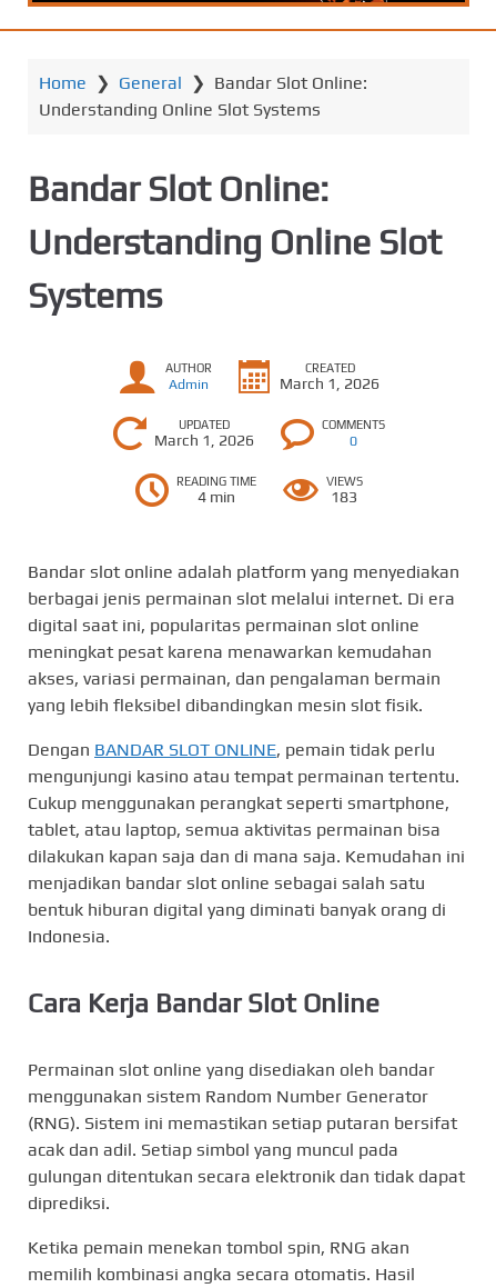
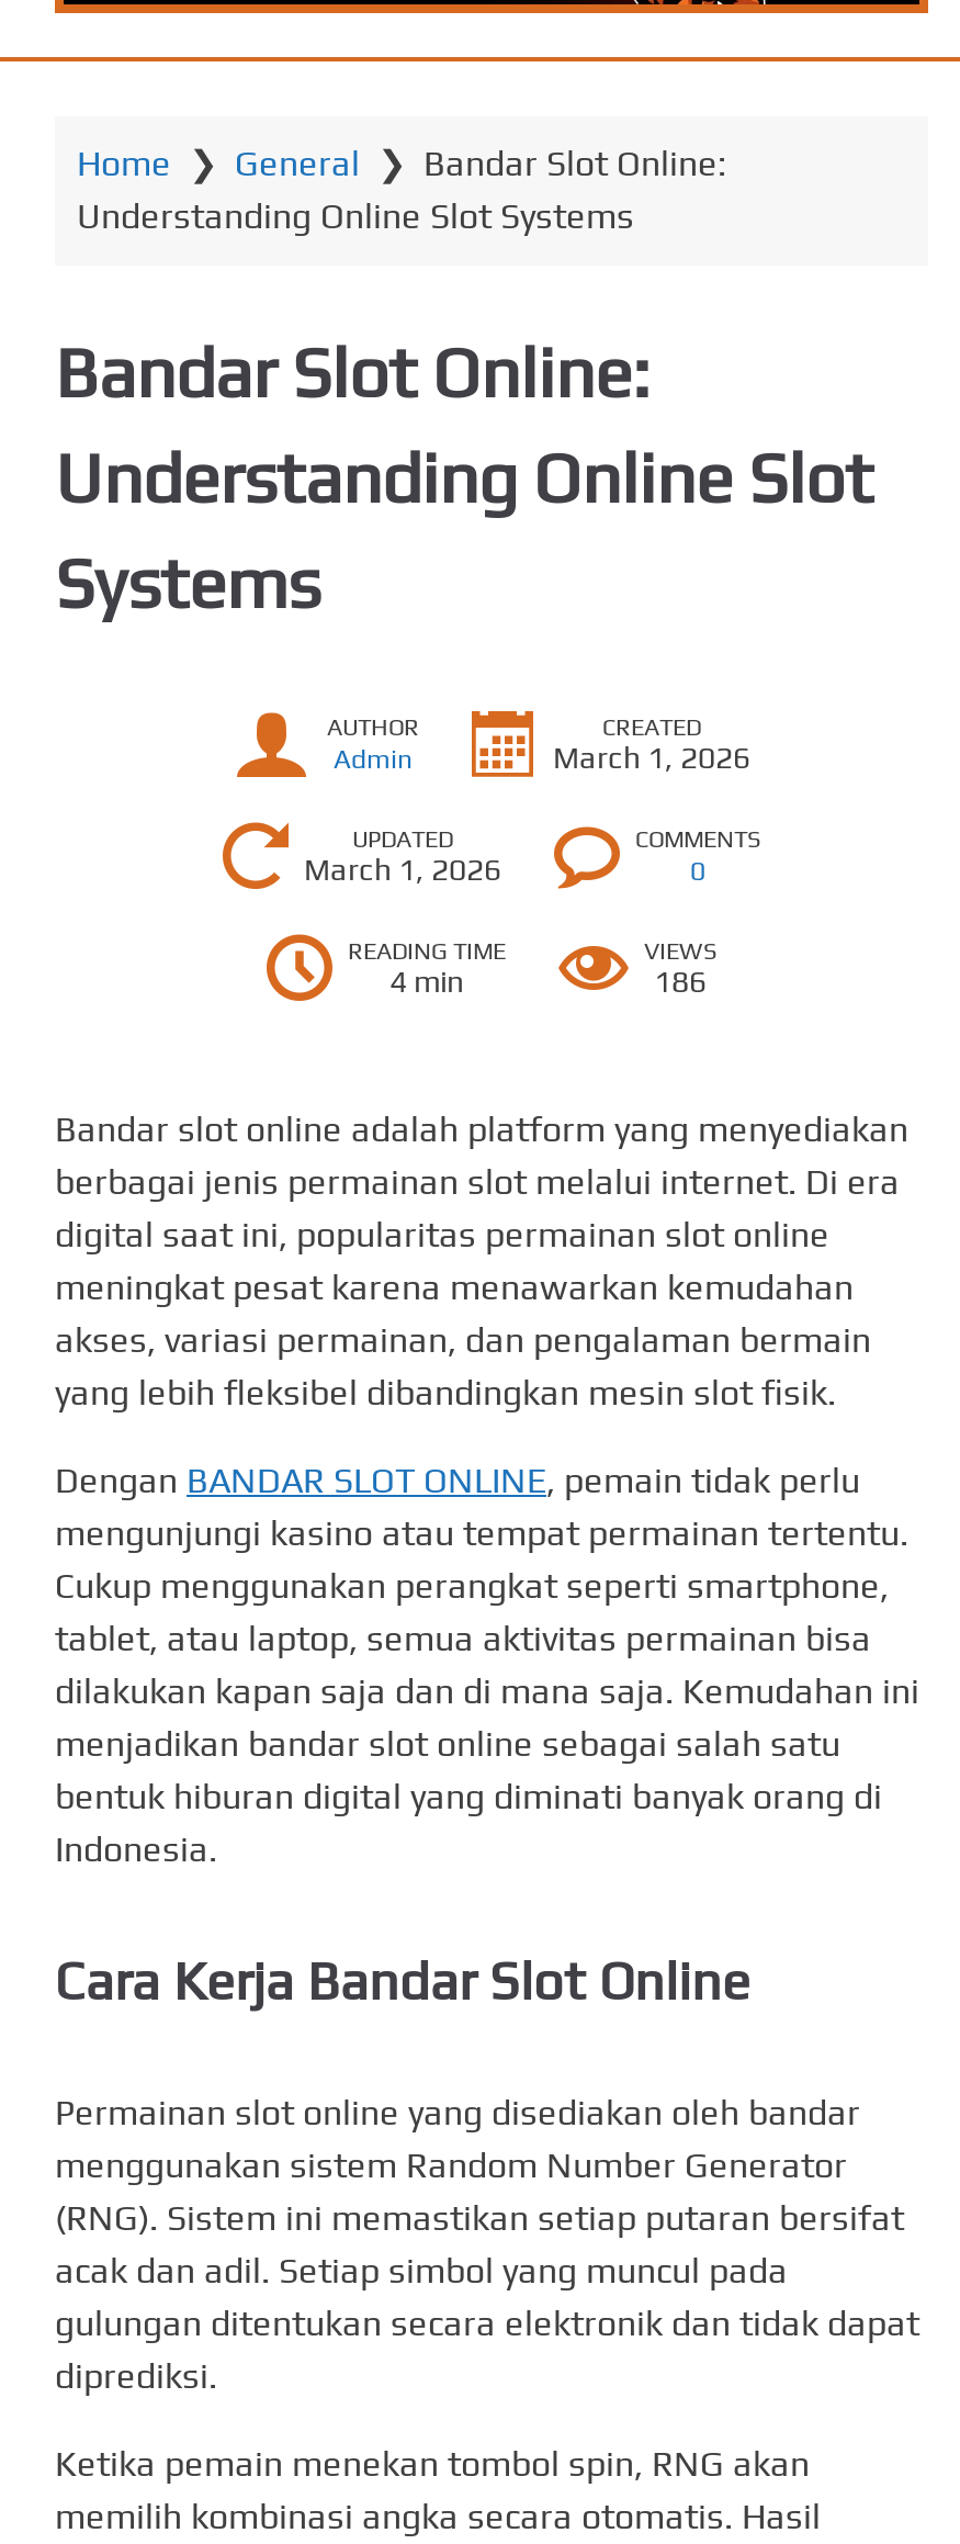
[331,487,357,505] 183 -> [654,963,707,998] 186

